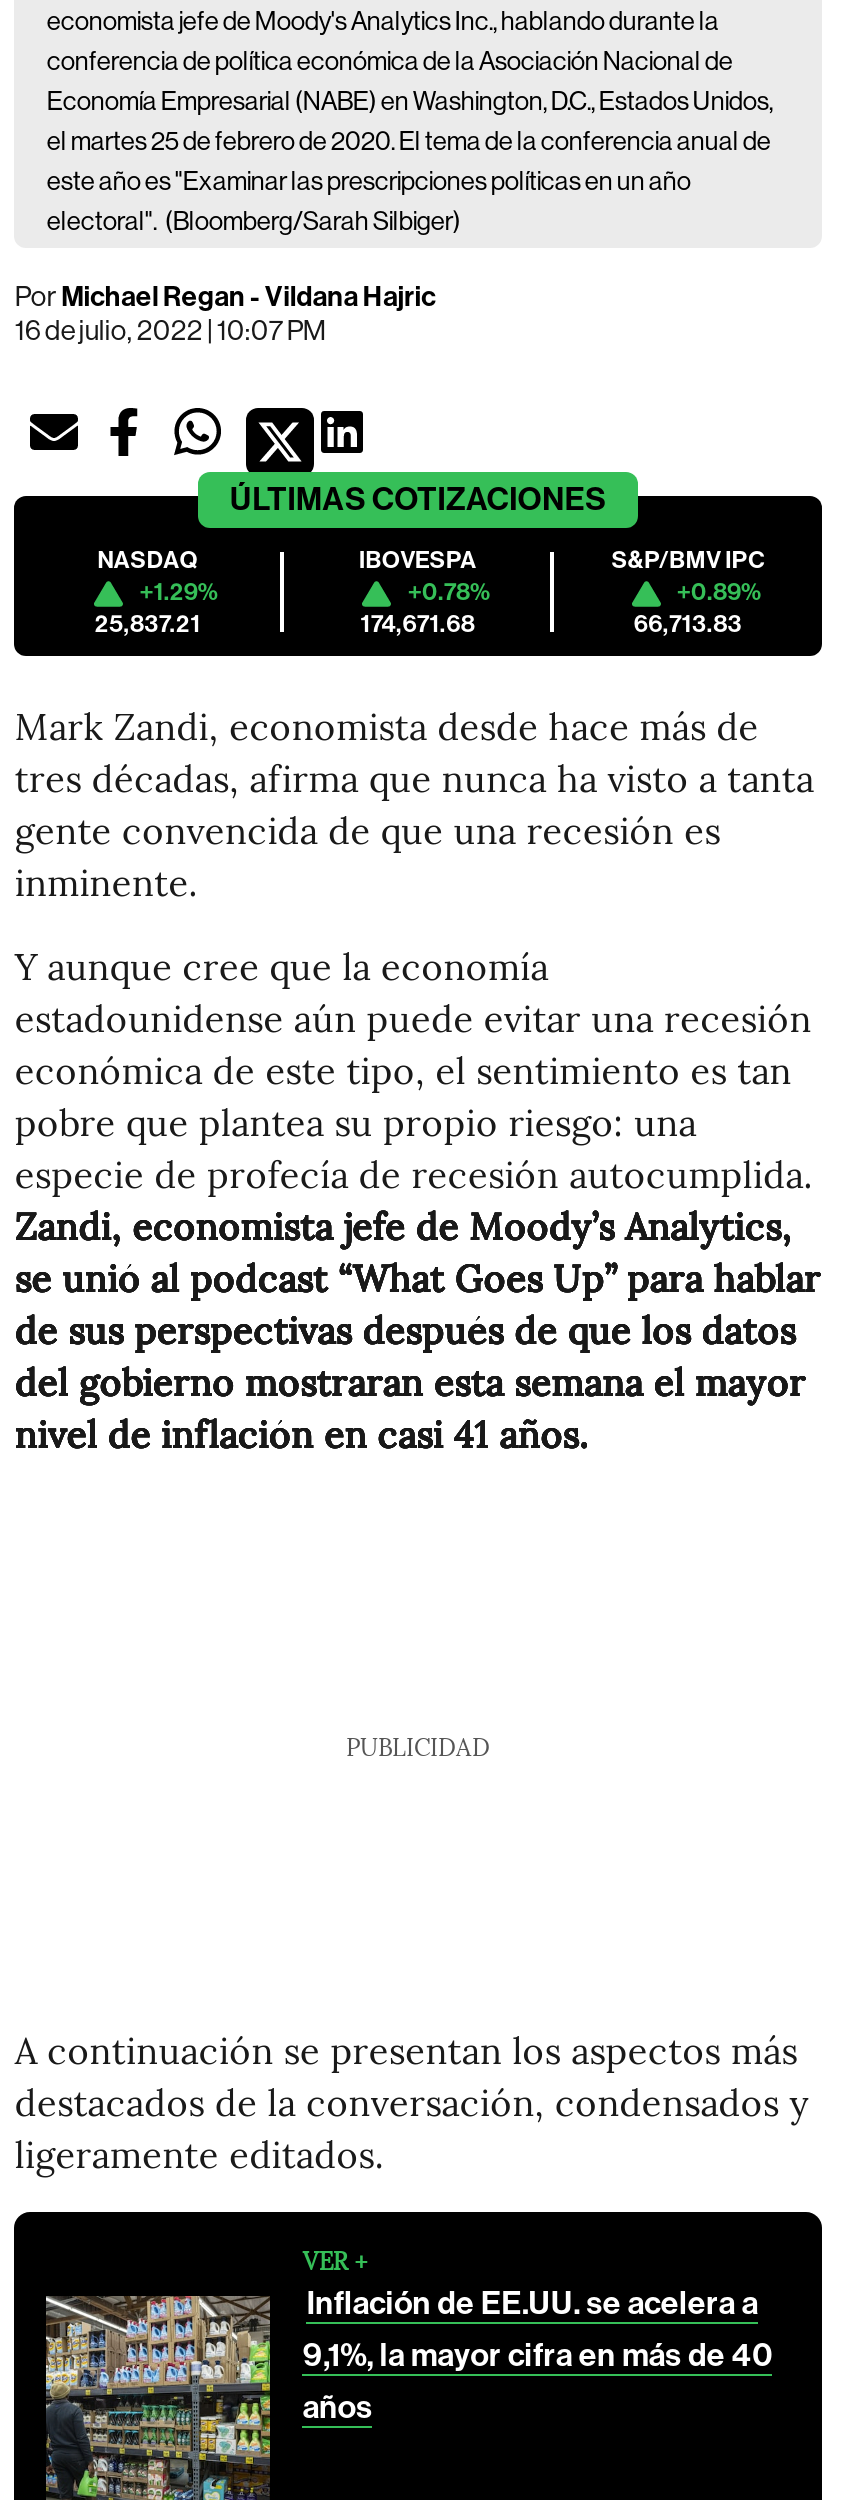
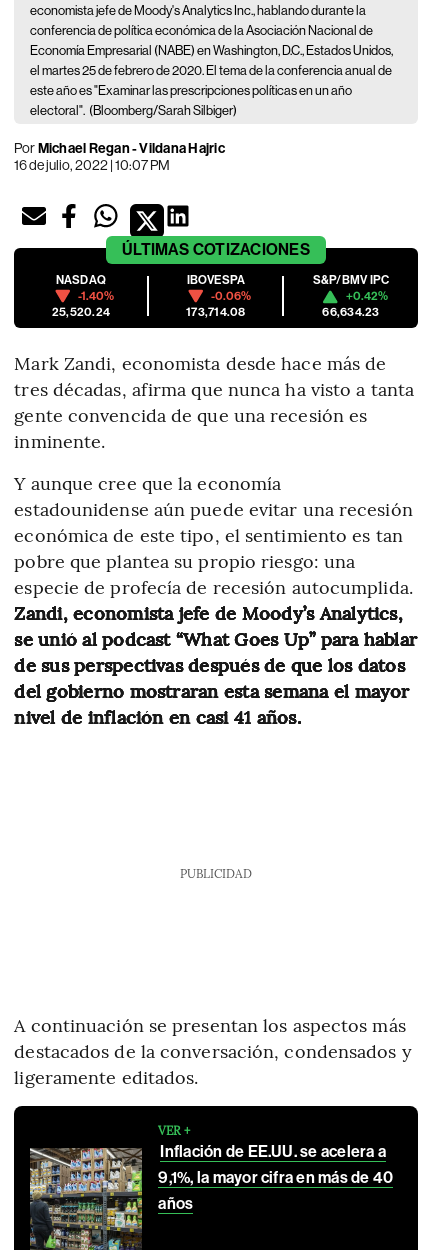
[140,578,218,606] +1.29% -> [78,289,114,303] -1.40%
[408,578,490,606] +0.78% -> [211,289,251,303] -0.06%
[677,578,761,606] +0.89% -> [345,289,387,303] +0.42%
[95,610,201,638] 25,837.21 -> [52,305,110,319] 25,520.24
[360,610,475,638] 174,671.68 -> [186,305,246,319] 173,714.08
[634,610,742,638] 66,713.83 -> [322,305,380,319] 66,634.23

